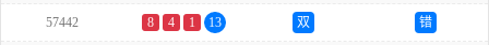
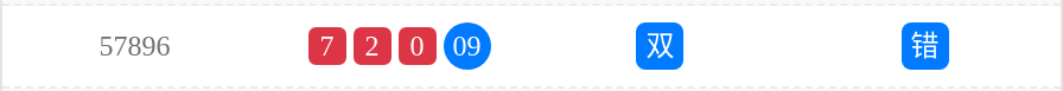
[46,15,78,30] 57442 -> [99,30,170,63] 57896
[147,15,154,30] 8 -> [320,30,334,63] 7
[168,15,174,30] 4 -> [365,30,379,63] 2
[189,15,195,30] 1 -> [410,30,424,63] 0
[208,15,221,30] 13 -> [453,30,481,63] 09

